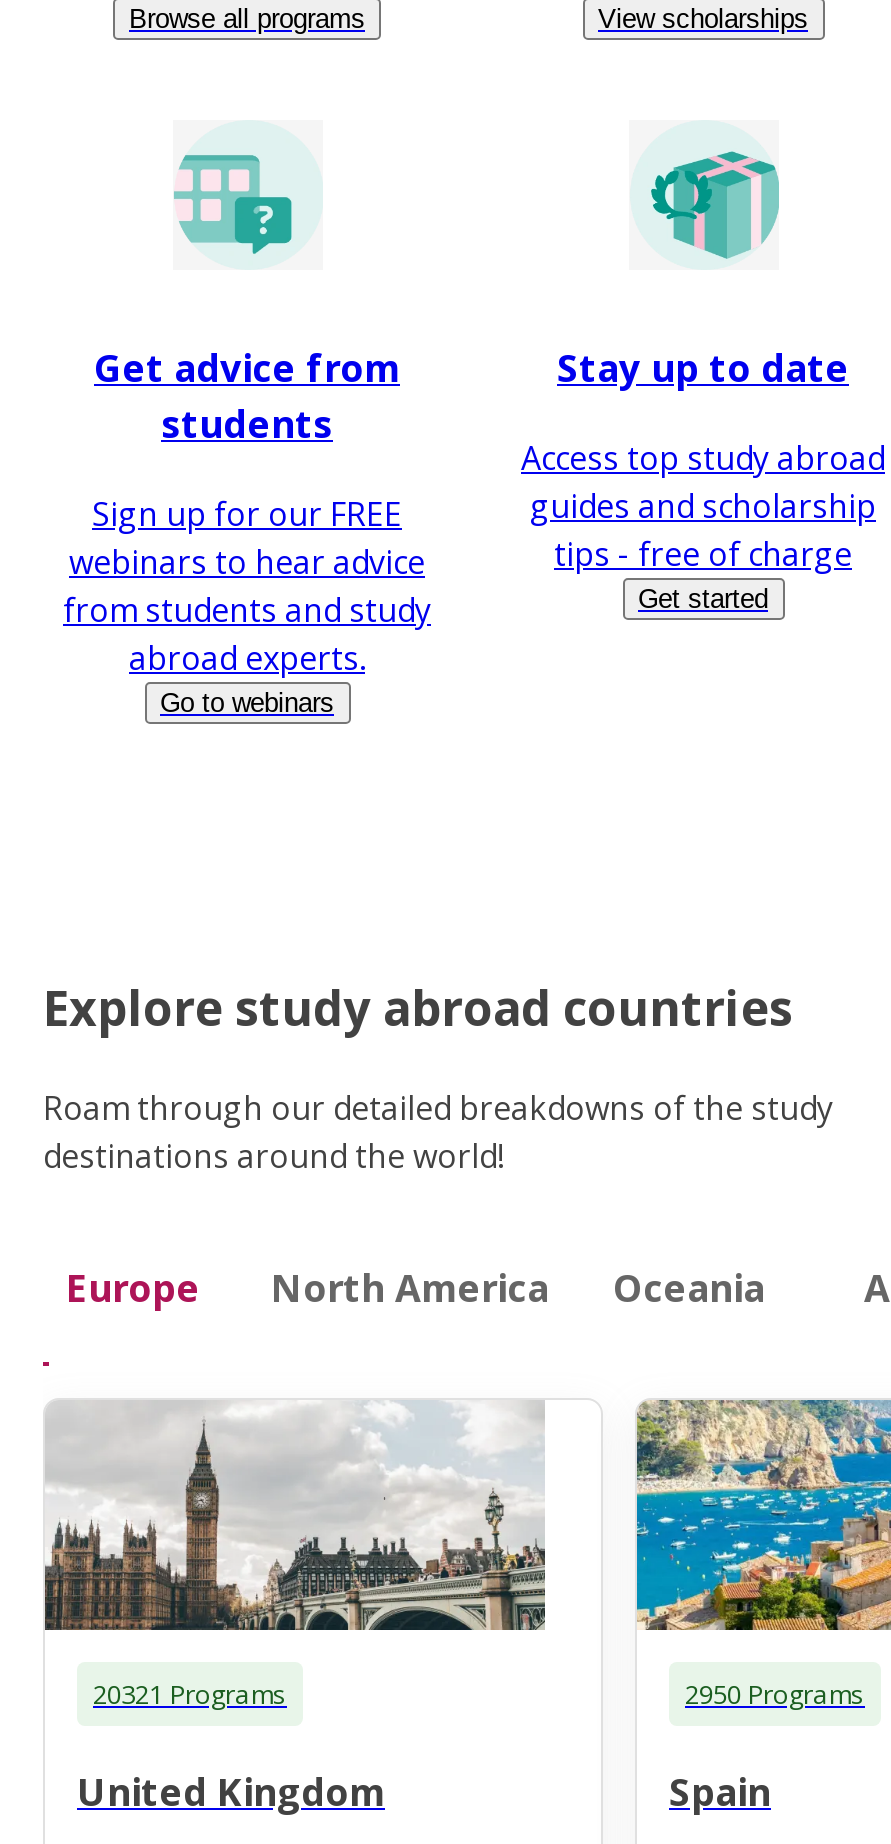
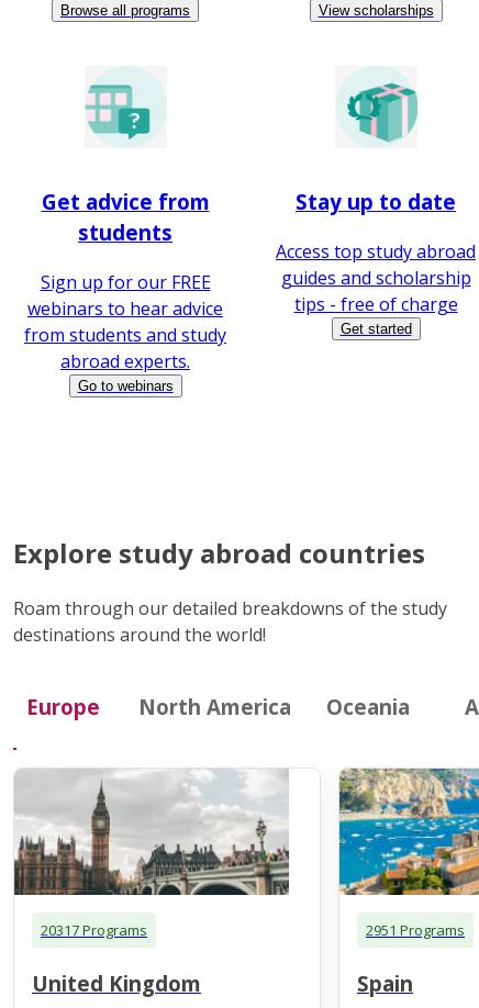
[93,1675,287,1711] 20321 Programs -> [41,920,147,939] 20317 Programs
[685,1675,865,1711] 2950 Programs -> [366,920,465,939] 2951 Programs

